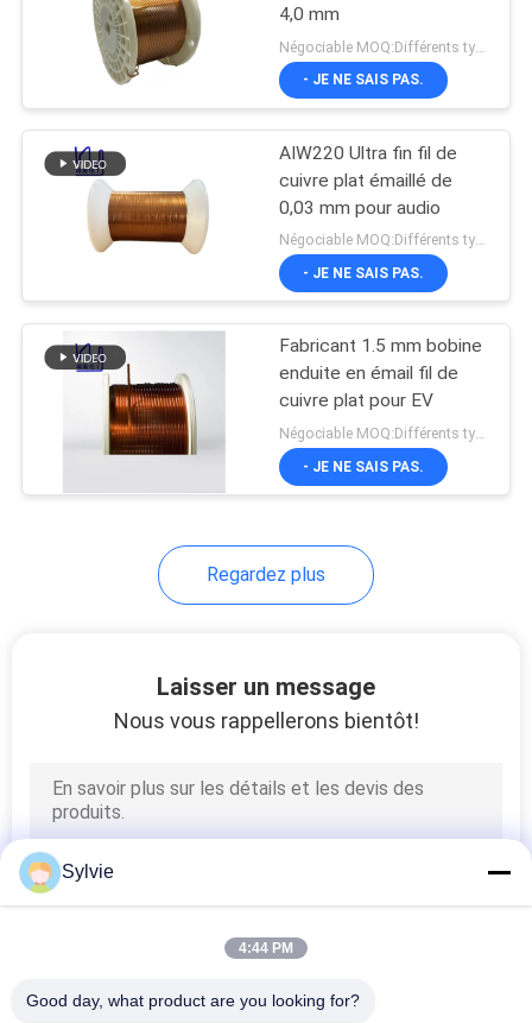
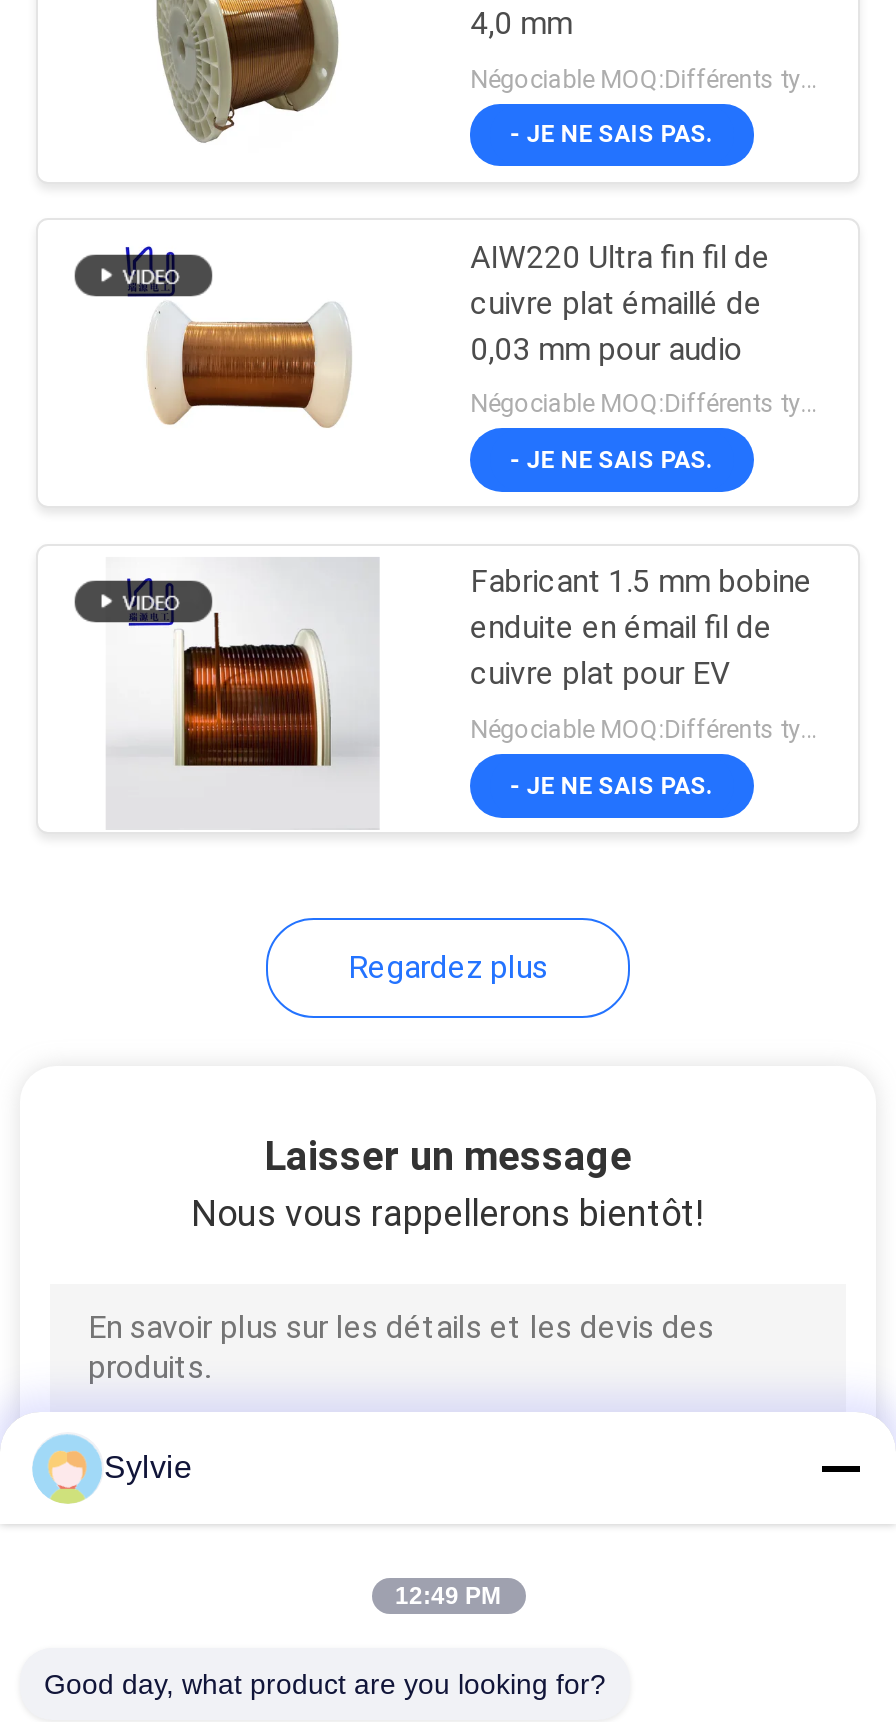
[239,940,293,956] 4:44 PM -> [395,1582,501,1610] 12:49 PM

